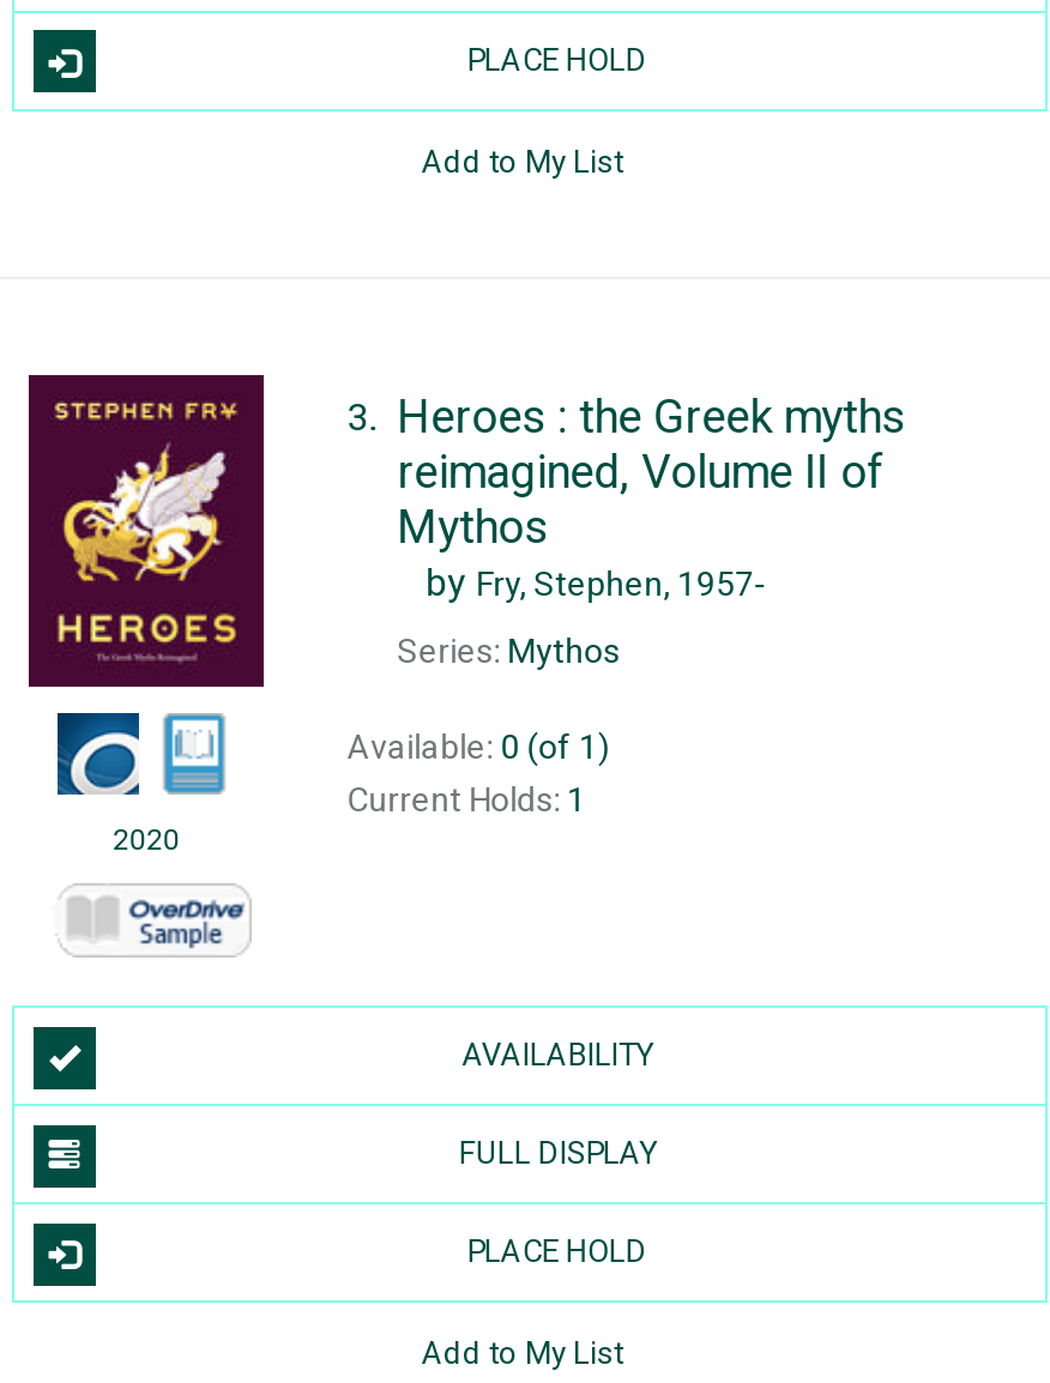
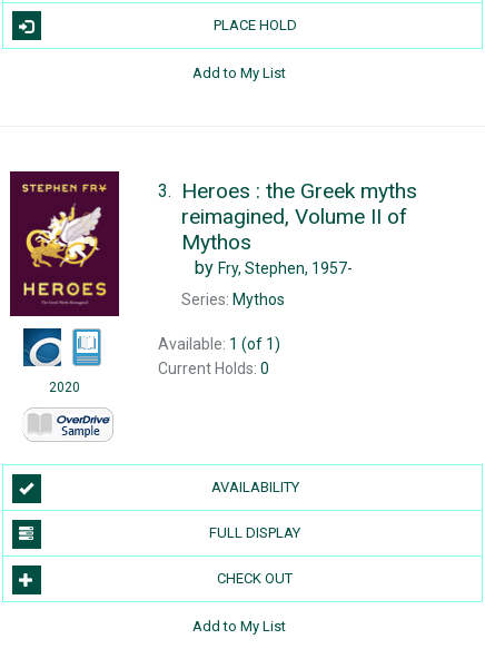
[347,727,610,766] Available: 0 (of 1) -> [158,335,280,353] Available: 1 (of 1)
[347,780,586,819] Current Holds: 1 -> [158,360,269,377] Current Holds: 0
[467,1234,647,1270] PLACE HOLD -> [217,570,293,587] CHECK OUT

